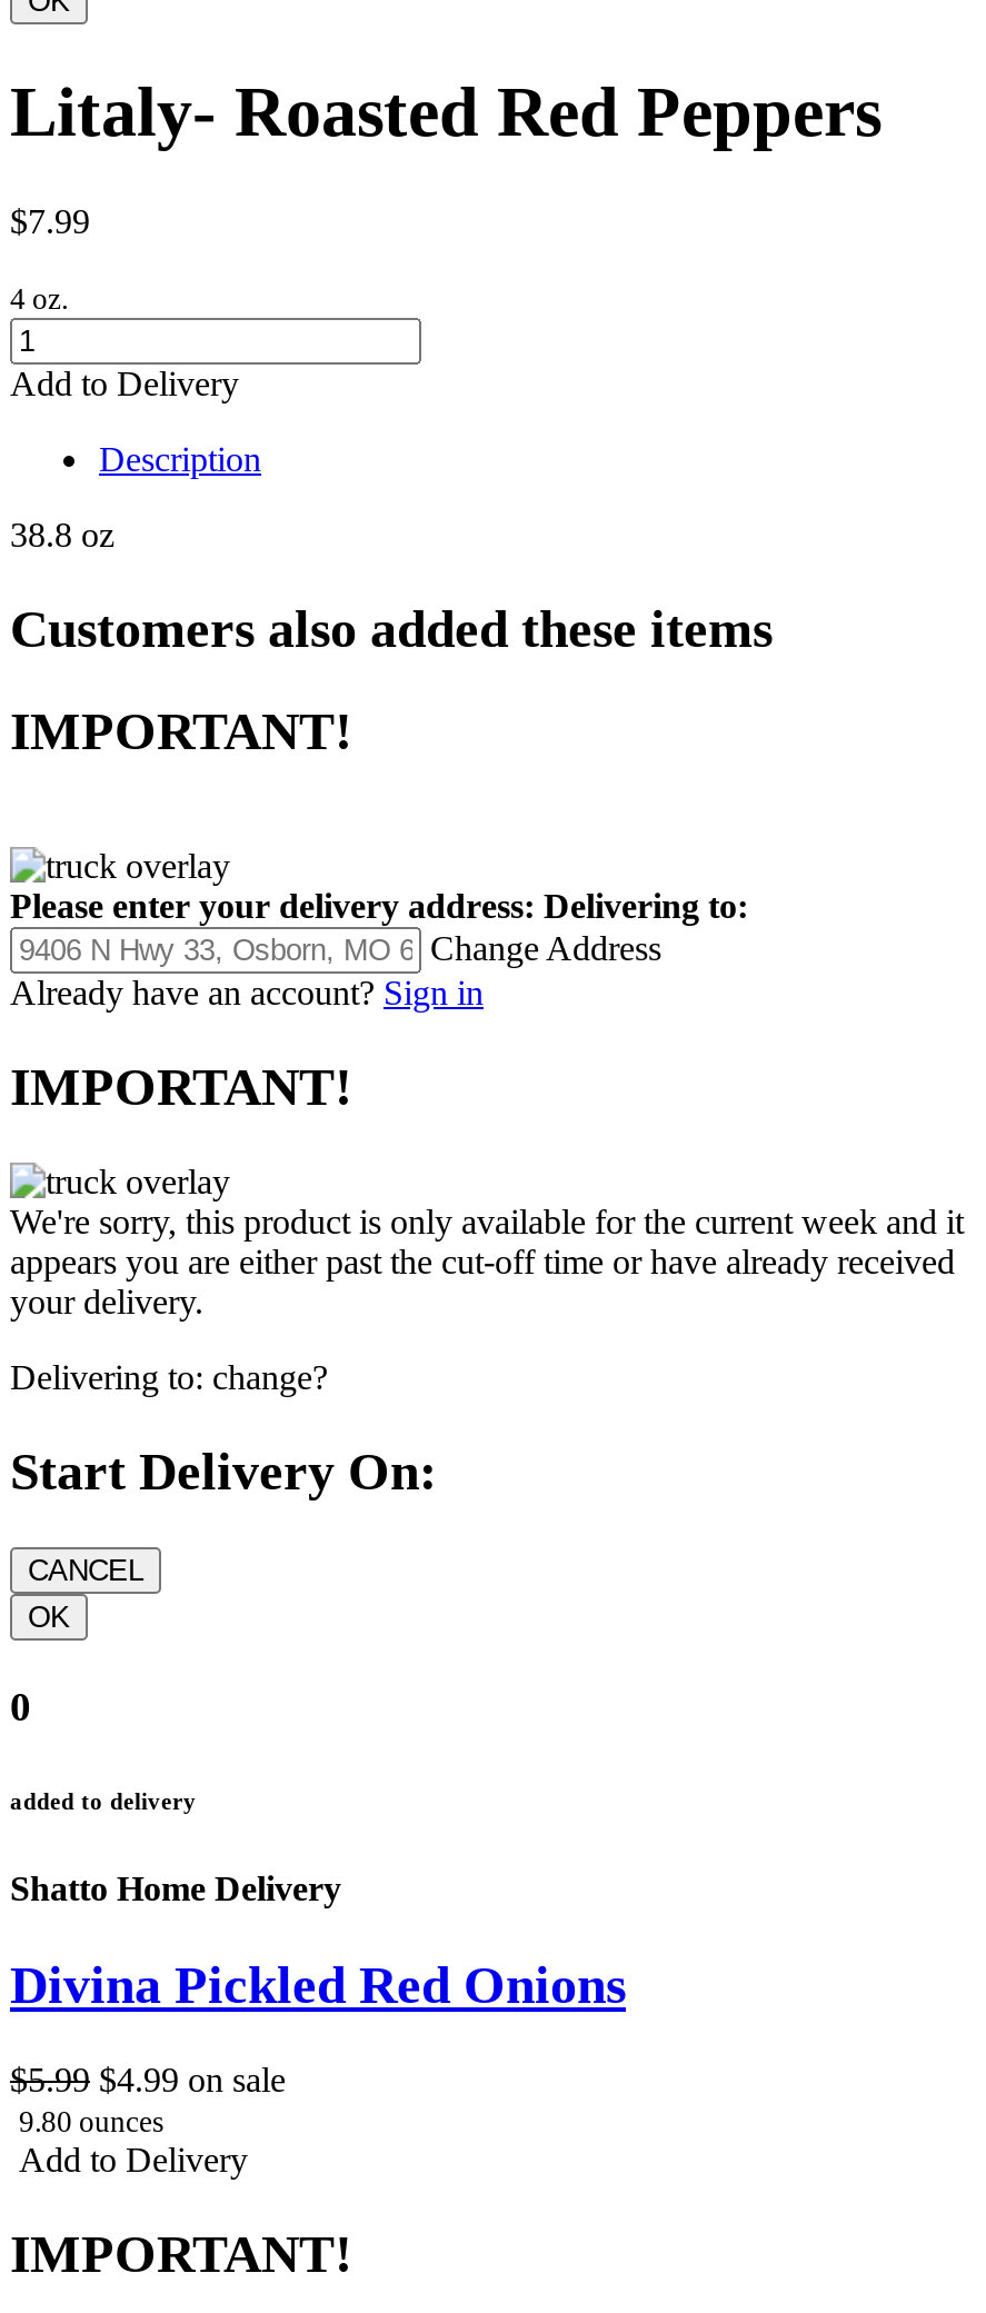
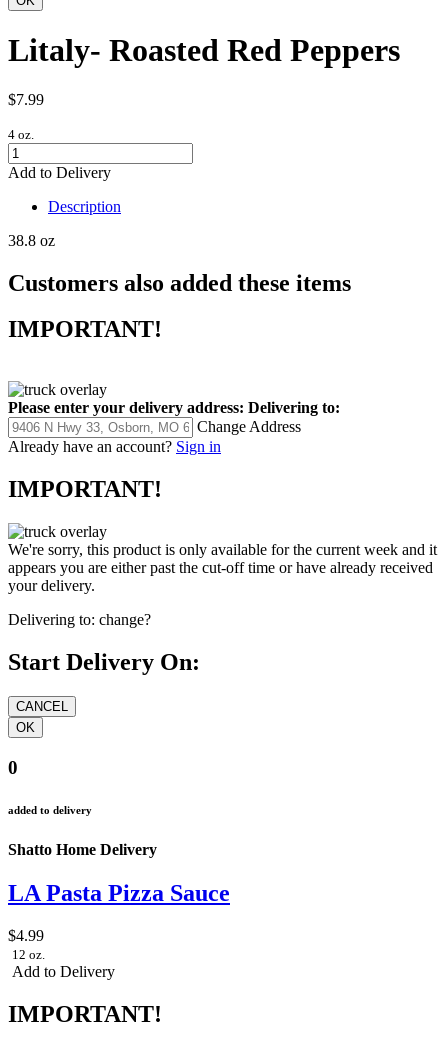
[10,1956,626,2014] Divina Pickled Red Onions -> [8,880,230,906] LA Pasta Pizza Sauce
[10,2060,286,2138] $5.99 $4.99 on sale | 9.80 ounces -> [8,927,45,962] $4.99 | 12 oz.

